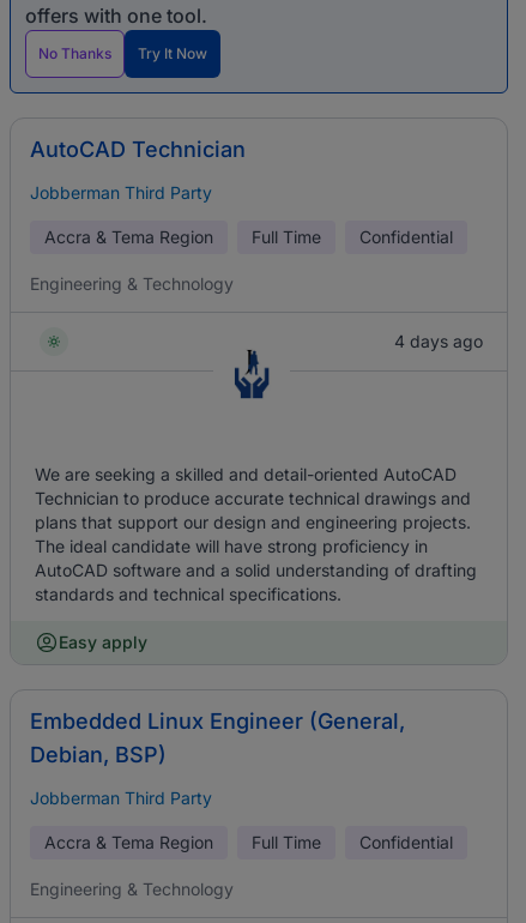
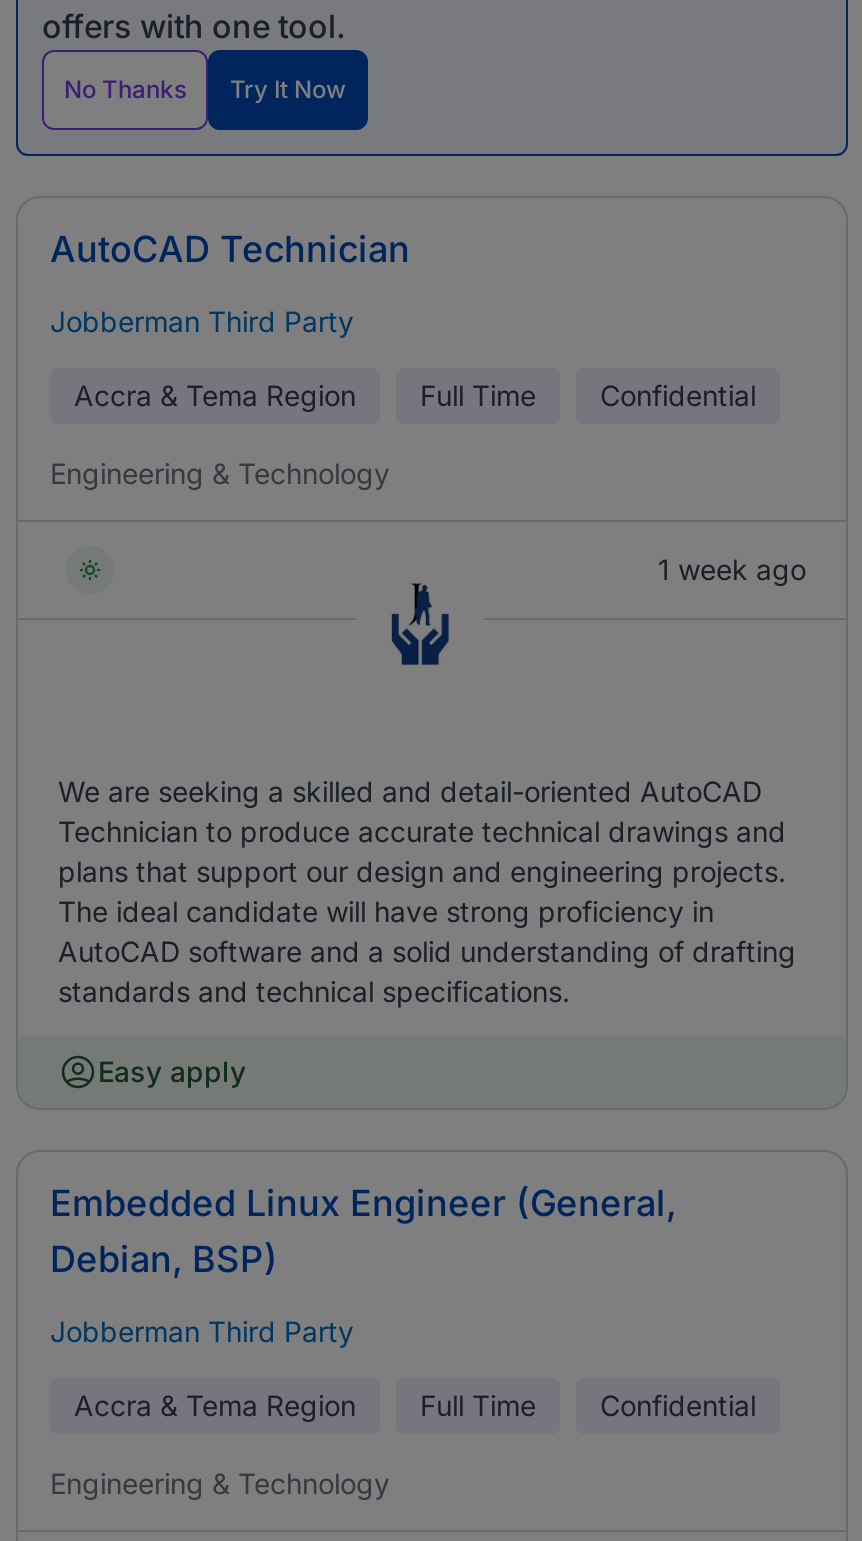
[394,331,483,351] 4 days ago -> [658,552,806,586] 1 week ago

